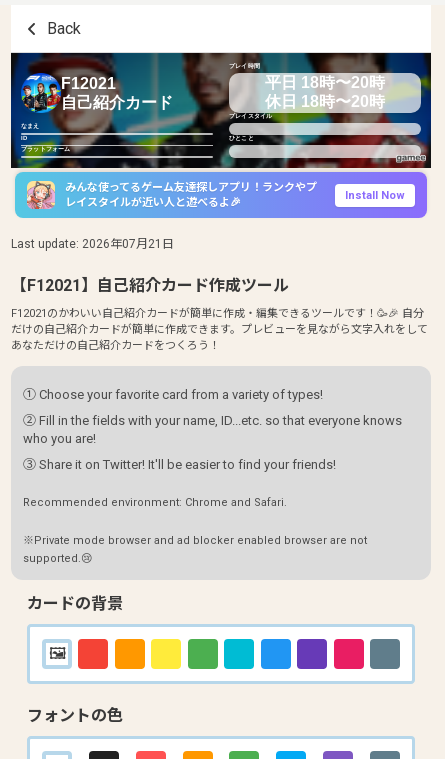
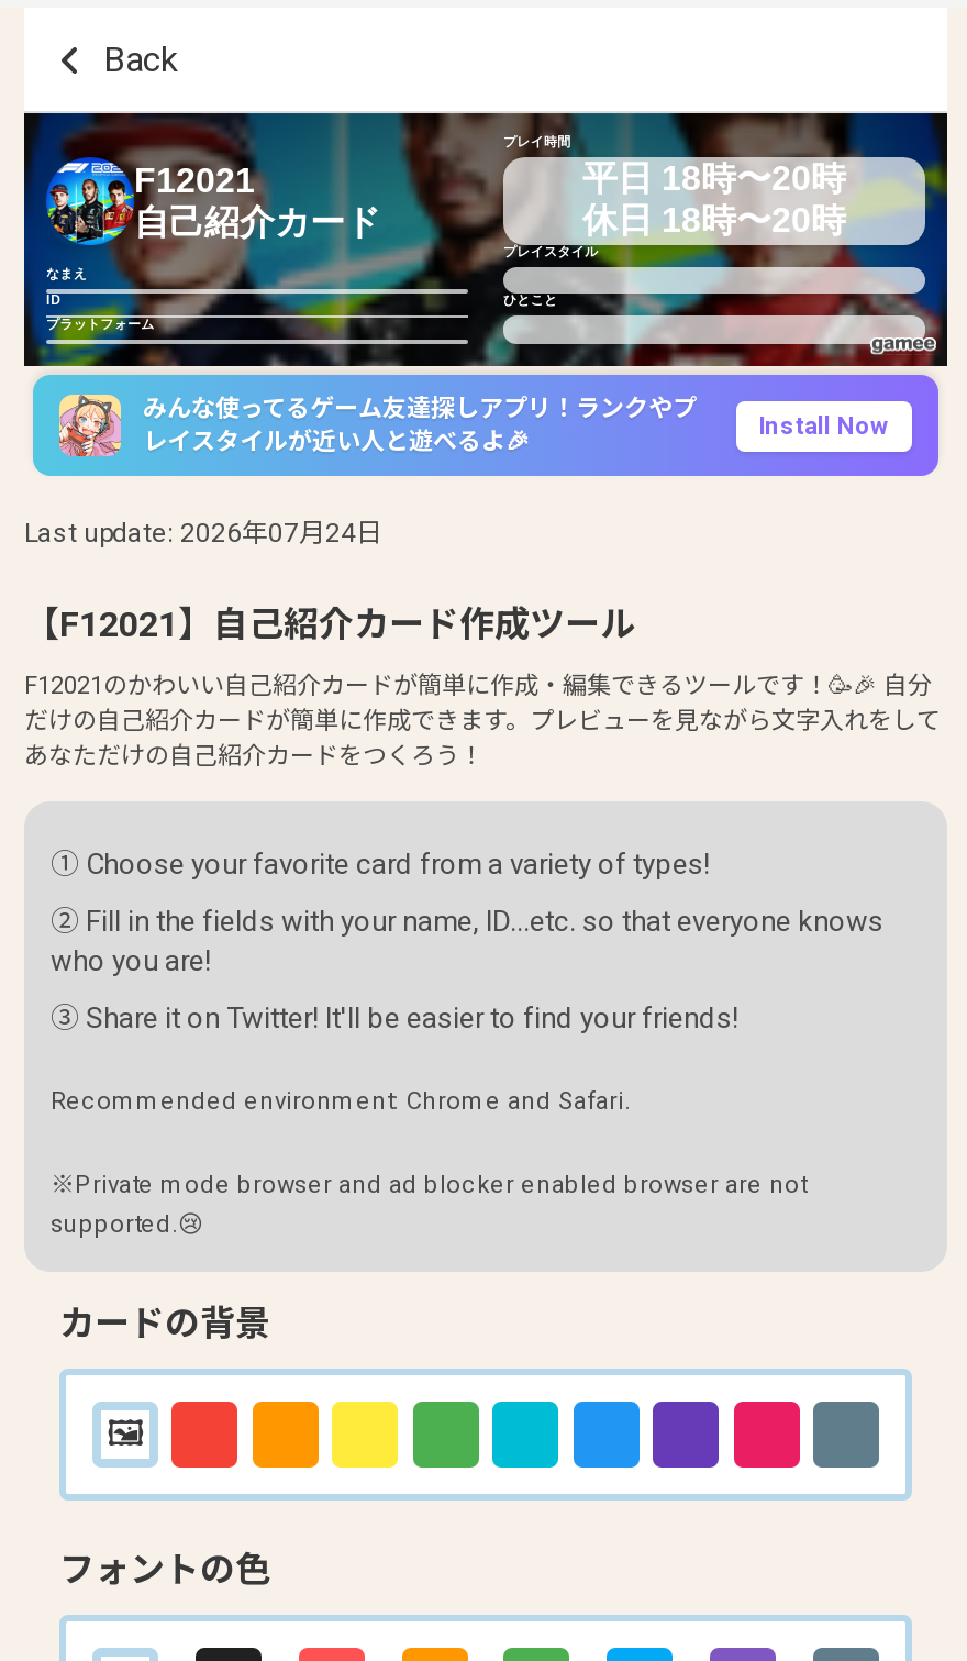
[11,237,174,251] Last update: 2026年07月21日 -> [24,518,382,549] Last update: 2026年07月24日

